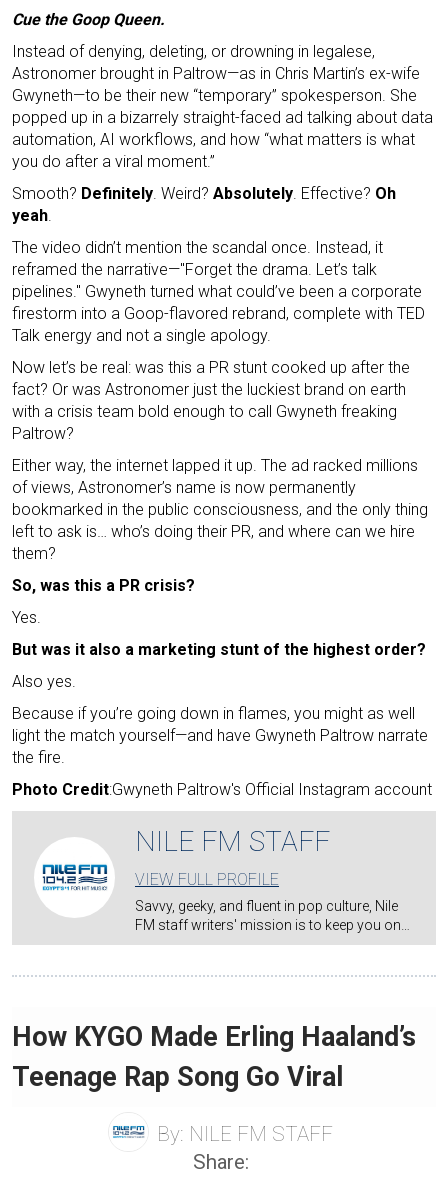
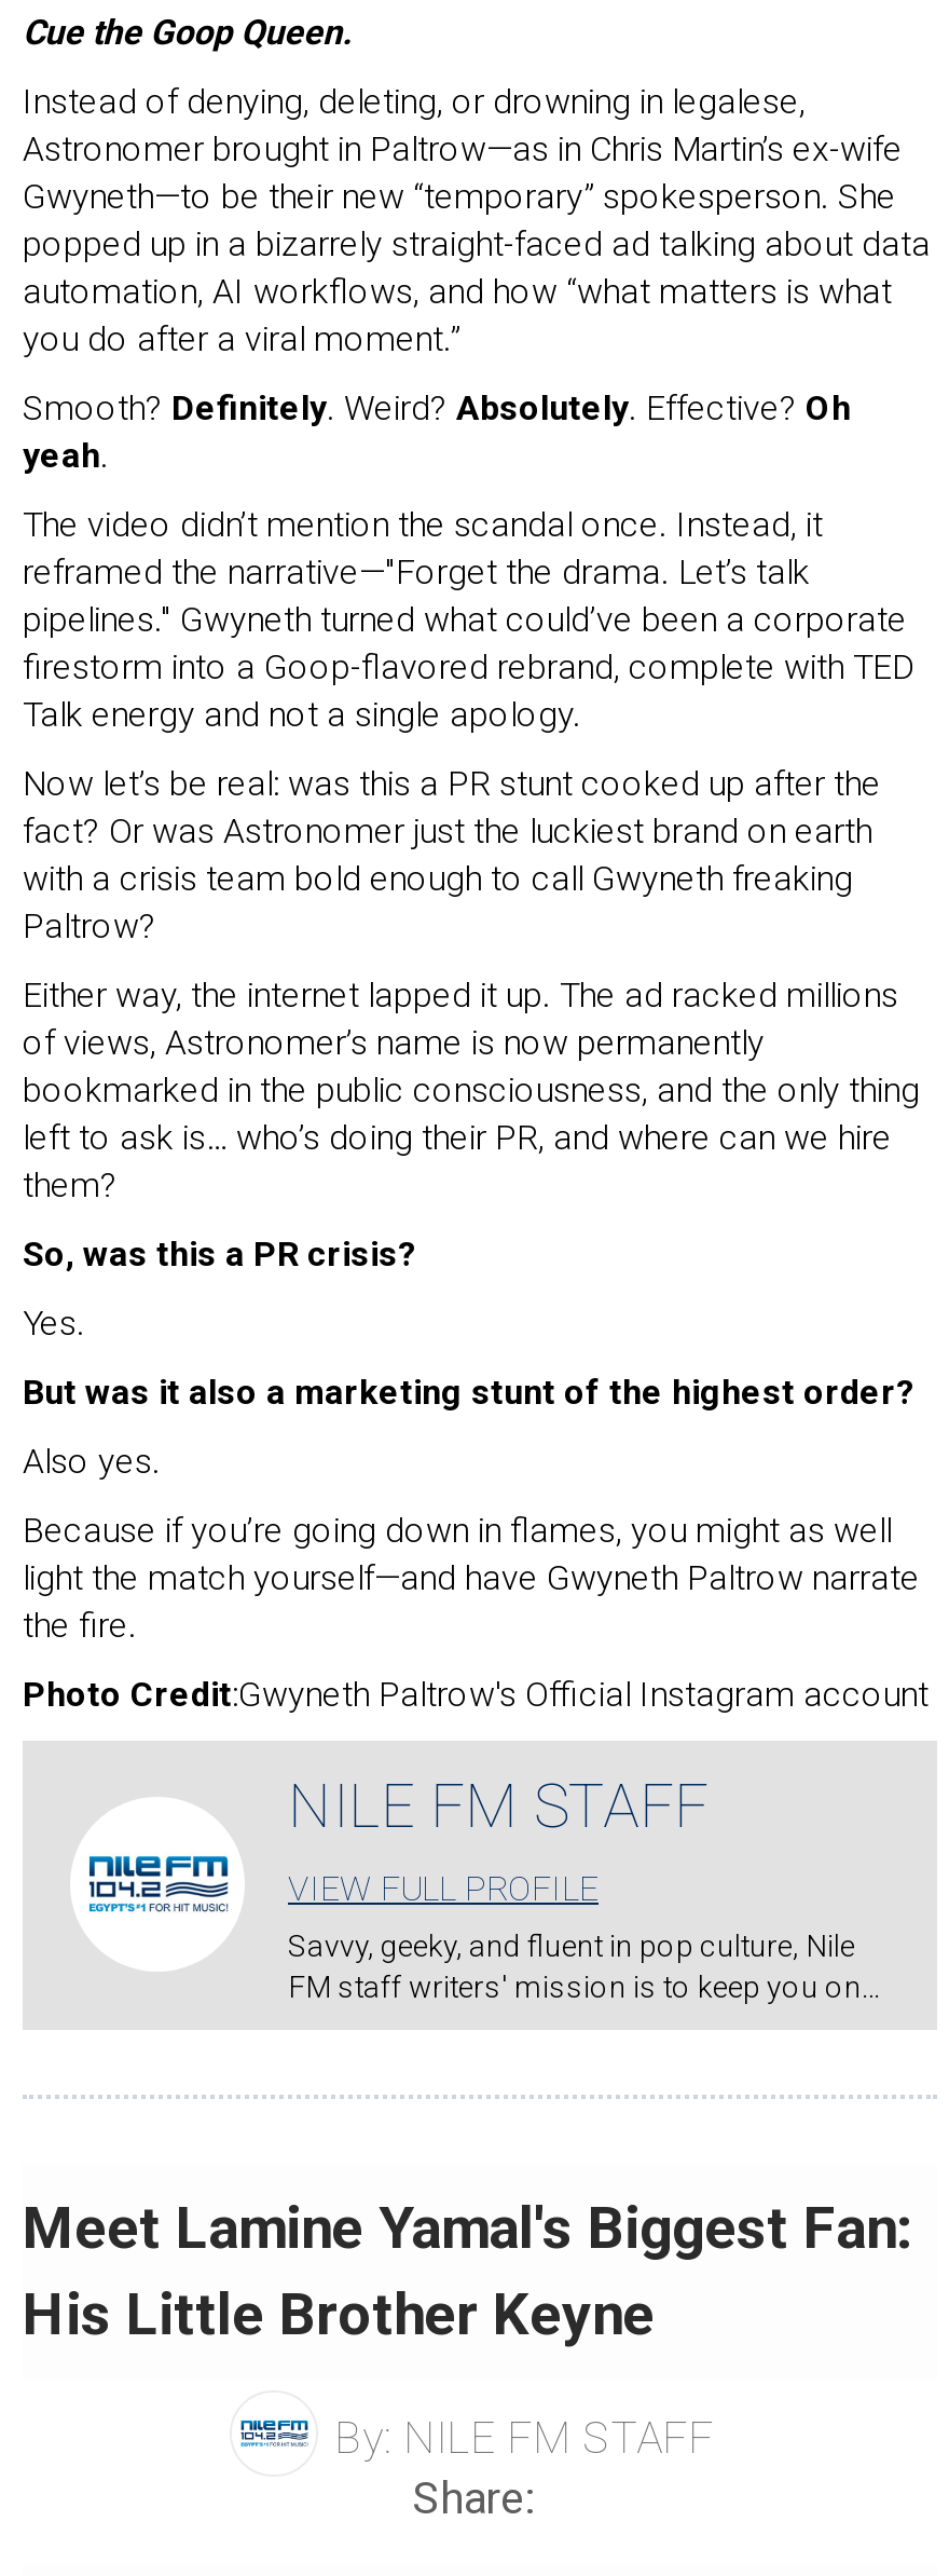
[12,1021,416,1093] How KYGO Made Erling Haaland’s | Teenage Rap Song Go Viral -> [23,2193,911,2349] Meet Lamine Yamal's Biggest Fan: | His Little Brother Keyne

